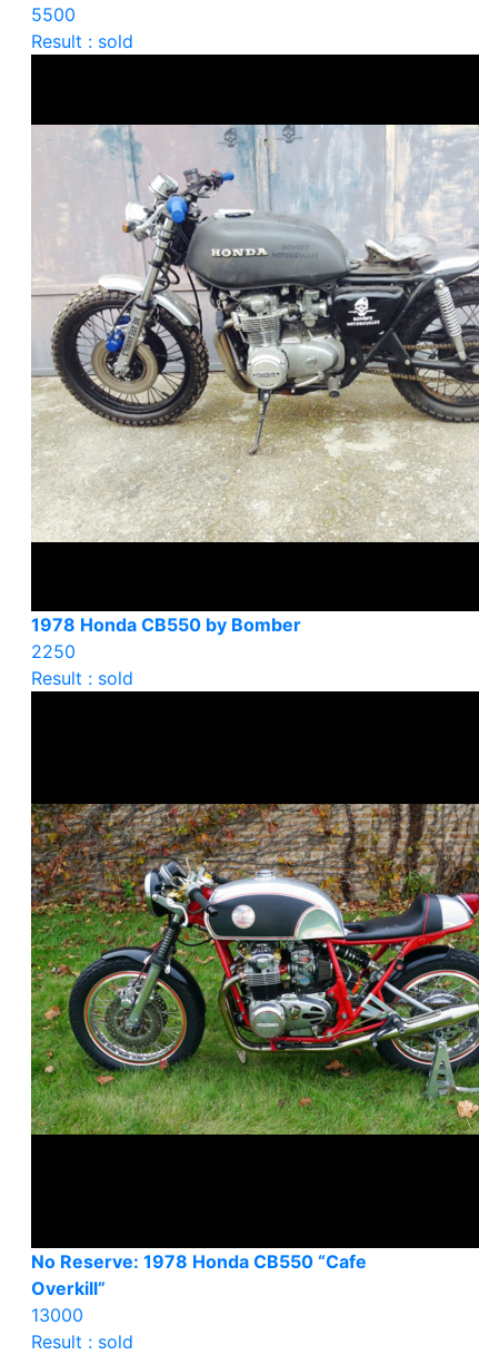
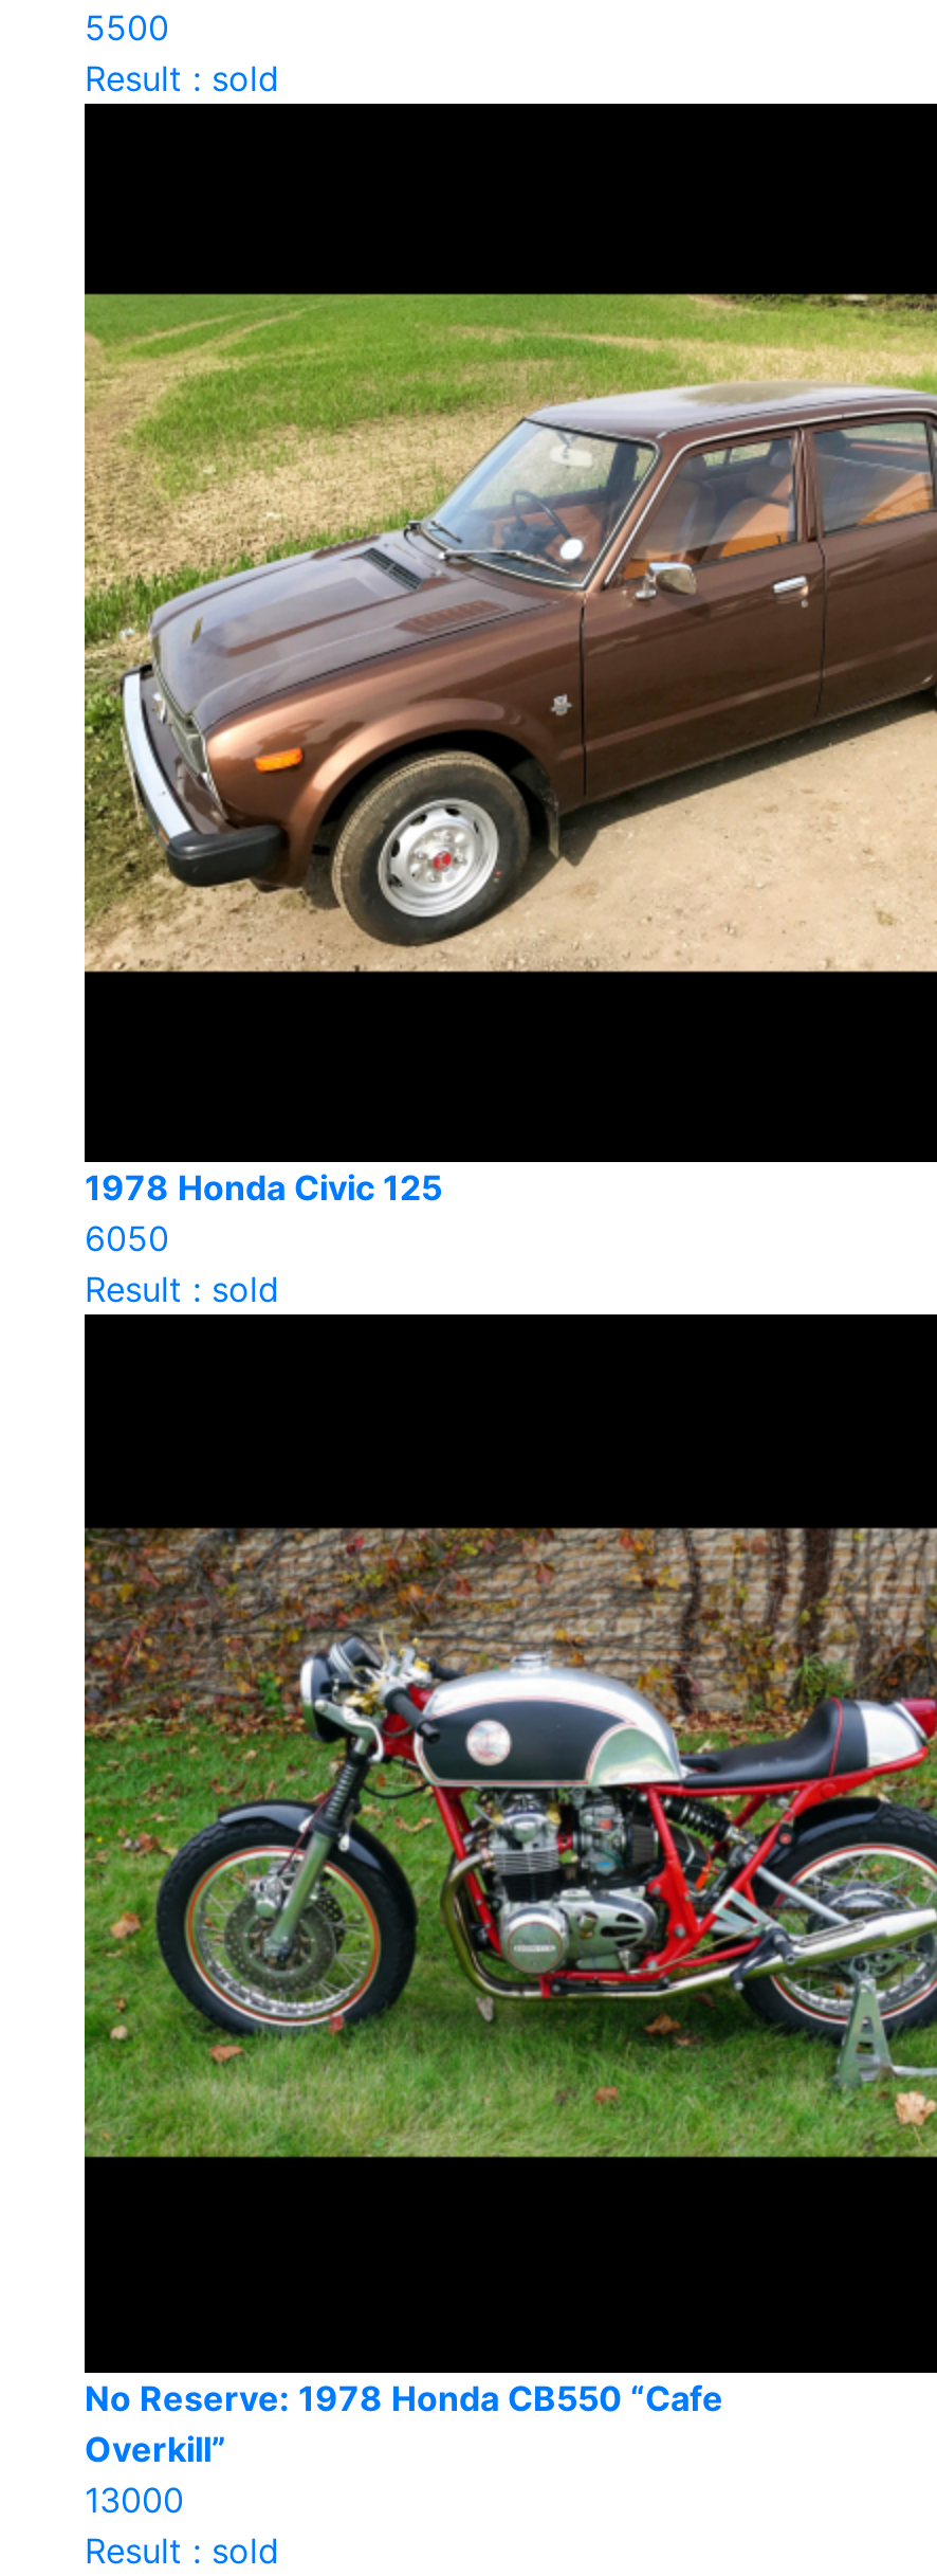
[31,124,476,543] [image] -> [82,237,931,1031] [image]
[31,613,301,662] 1978 Honda CB550 by Bomber | 2250 -> [85,1166,442,1259] 1978 Honda Civic 125 | 6050

